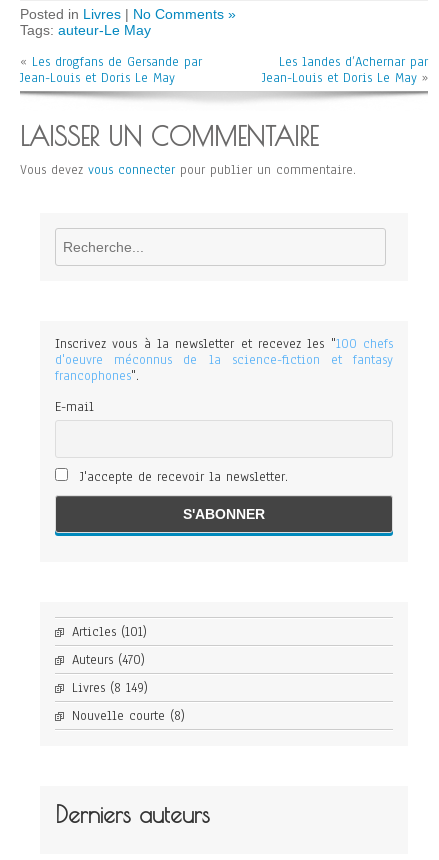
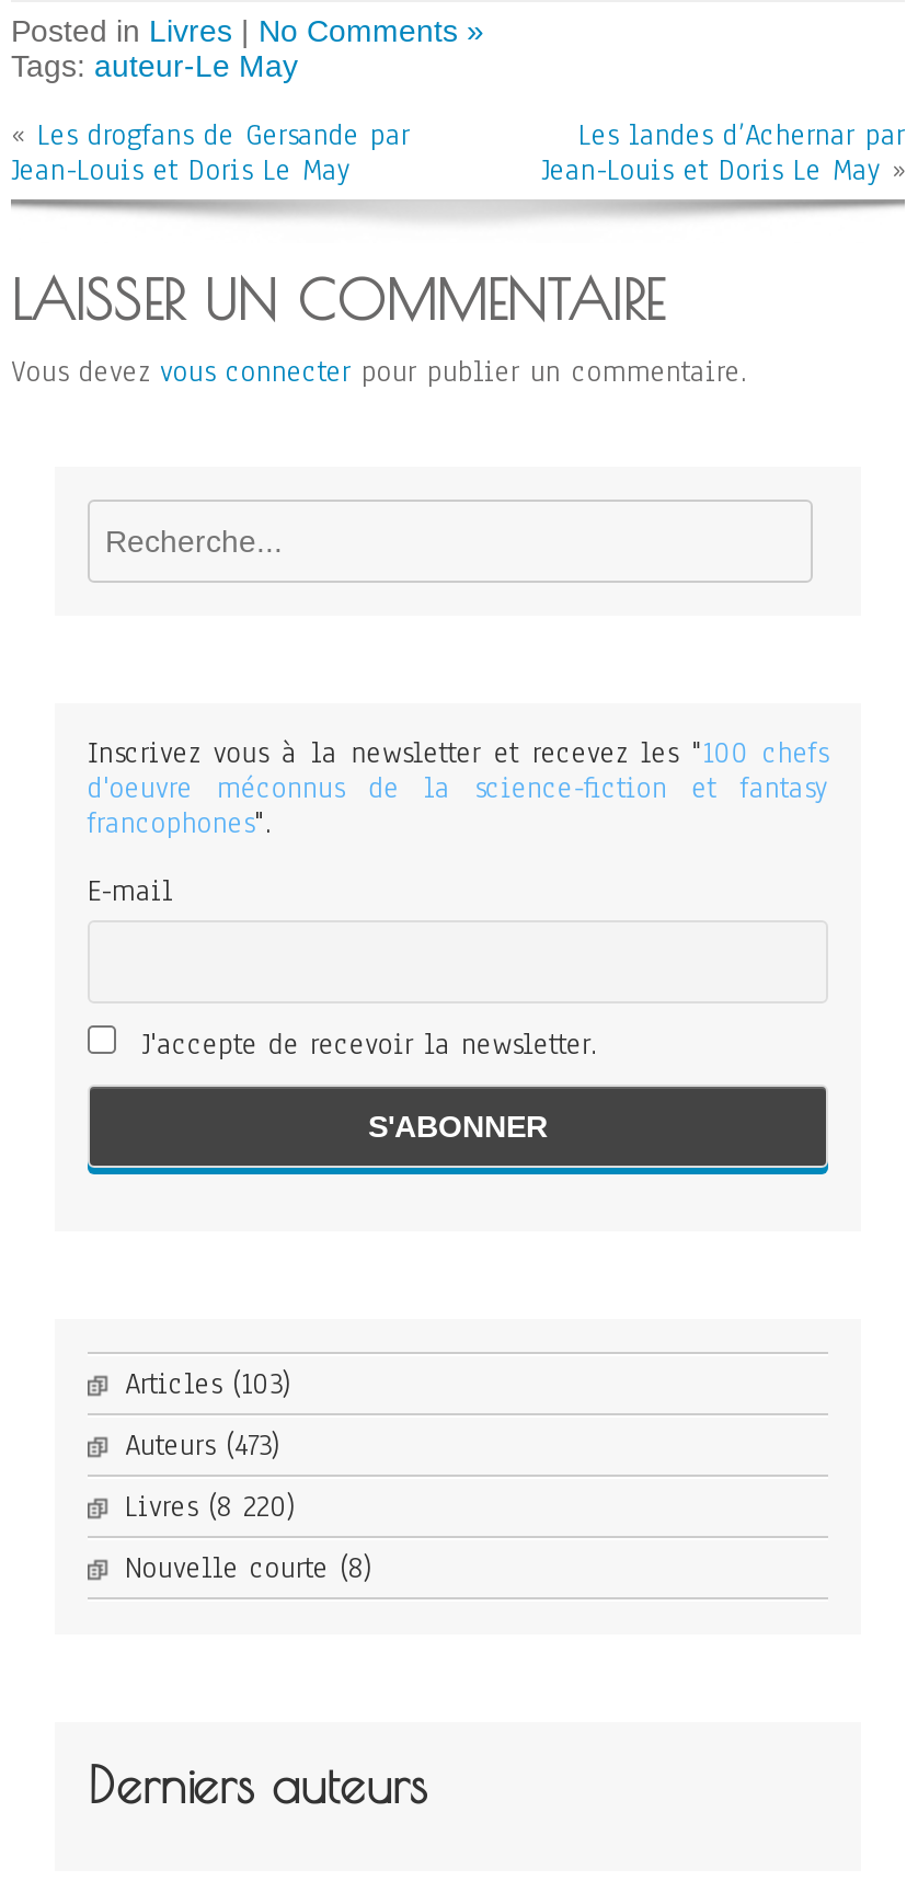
[72,623,147,641] Articles (101) -> [125,1366,291,1405] Articles (103)
[72,651,145,669] Auteurs (470) -> [125,1427,280,1466] Auteurs (473)
[72,679,148,697] Livres (8 149) -> [125,1488,296,1528] Livres (8 220)

